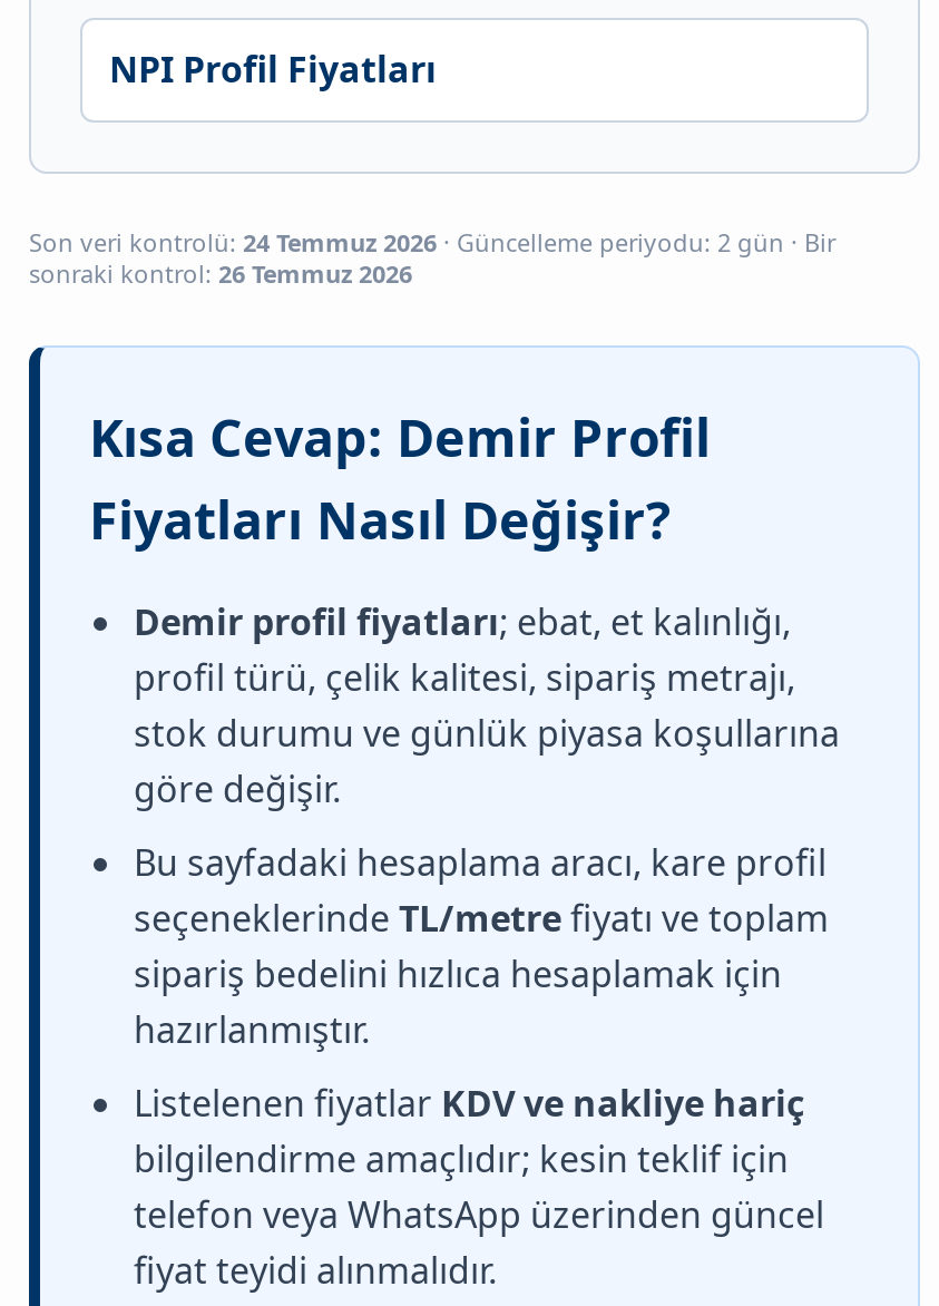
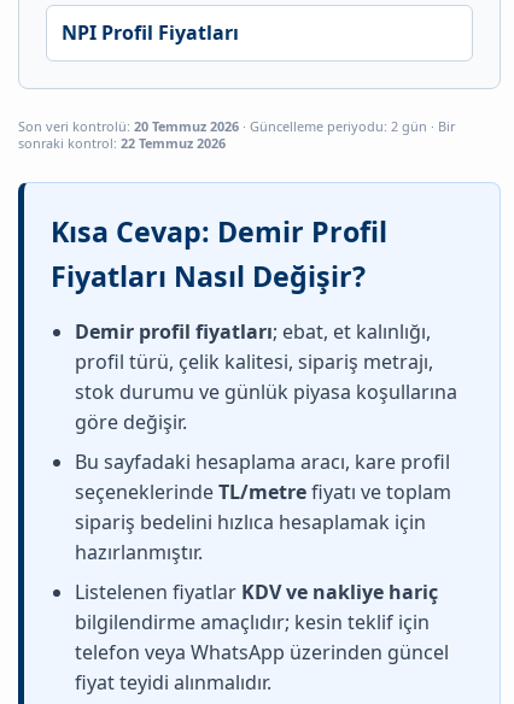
[29,224,835,258] Son veri kontrolü: 24 Temmuz 2026 · Güncelleme periyodu: 2 gün · Bir -> [18,116,455,135] Son veri kontrolü: 20 Temmuz 2026 · Güncelleme periyodu: 2 gün · Bir
[29,255,412,289] sonraki kontrol: 26 Temmuz 2026 -> [18,133,226,151] sonraki kontrol: 22 Temmuz 2026

